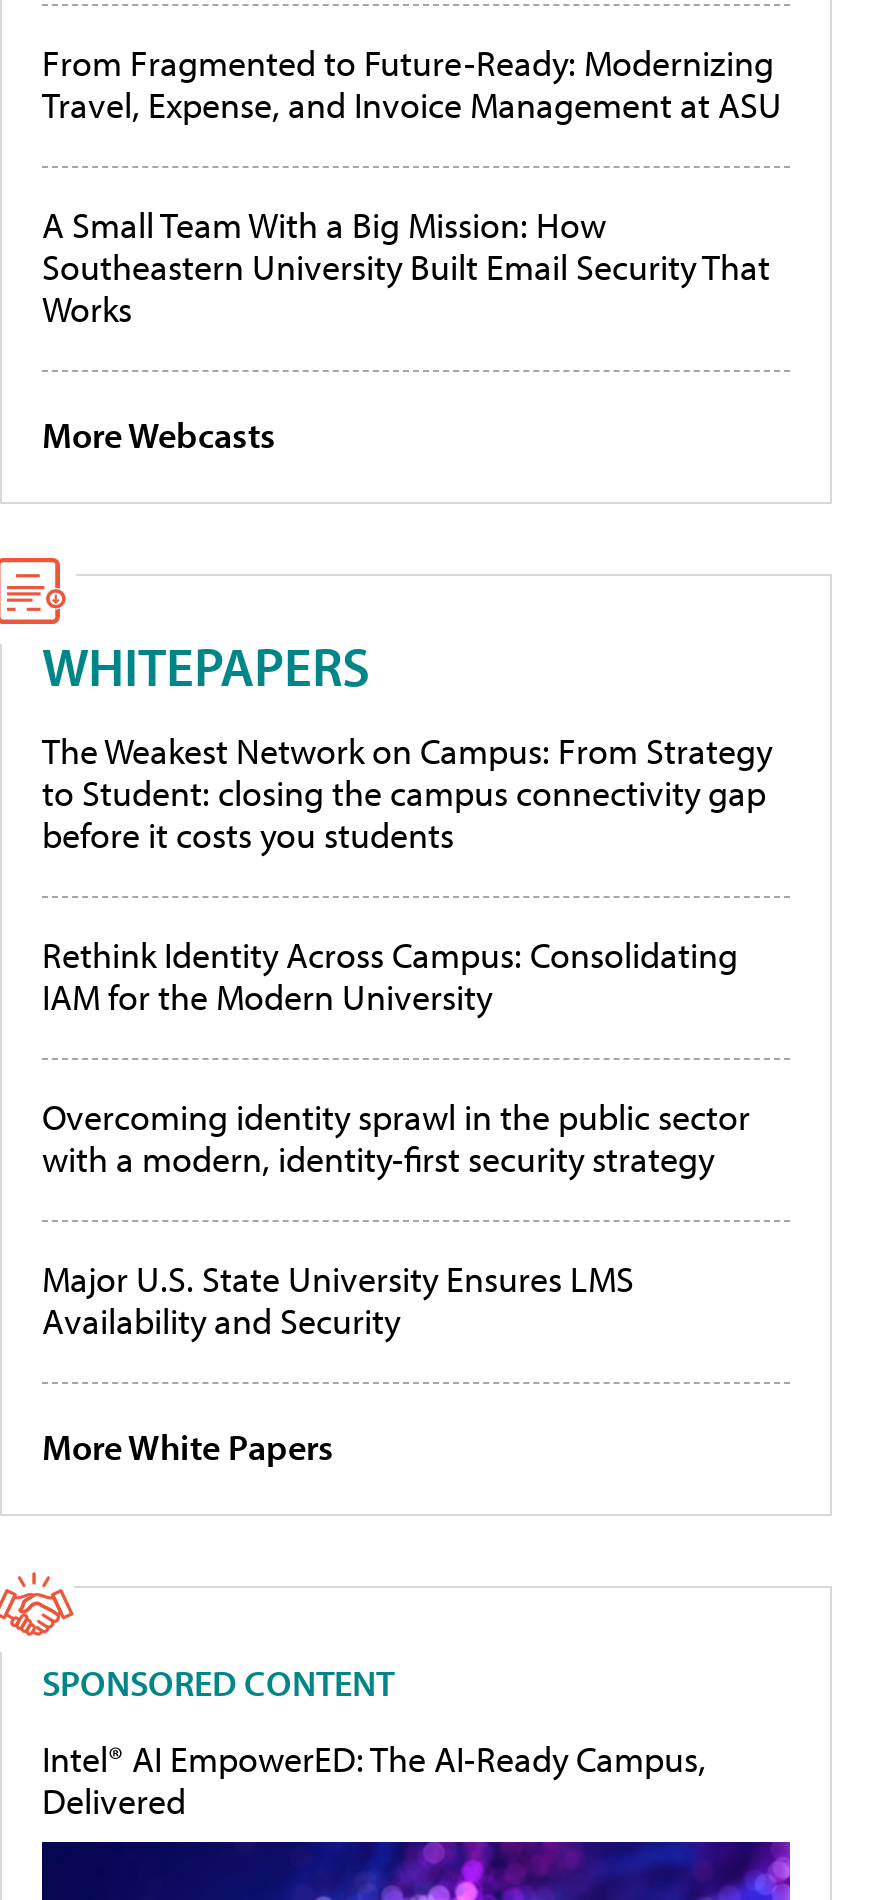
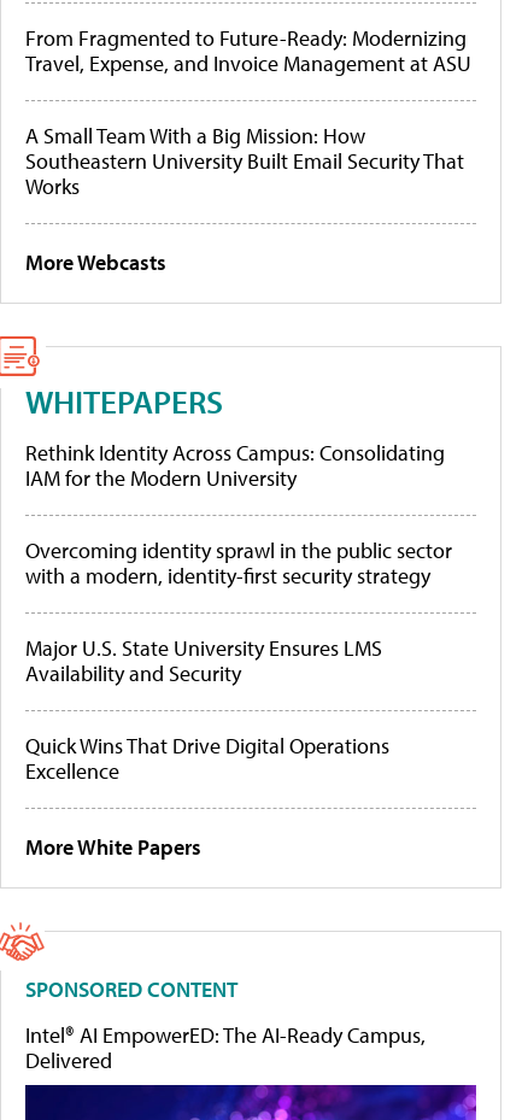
[42,729,772,859] The Weakest Network on Campus: From Strategy | to Student: closing the campus connectivity gap | before it costs you students -> none
moved [42,933,750,1345] -> [25,439,452,688]: Rethink Identity Across Campus: Consolidating | IAM for the Modern University | Overcoming identity sprawl in the public sector | with a modern, identity-first security strategy | Major U.S. State University Ensures LMS | Availability and Security
none -> [25,732,389,785] Quick Wins That Drive Digital Operations | Excellence

